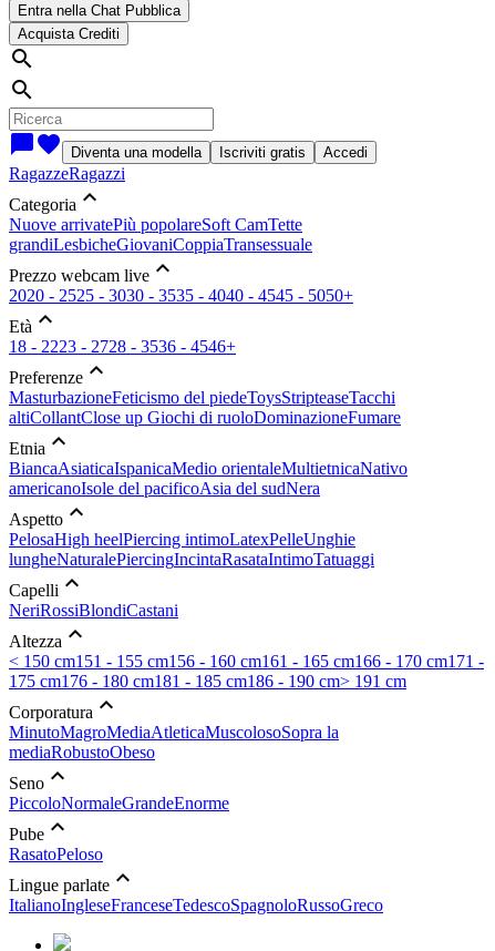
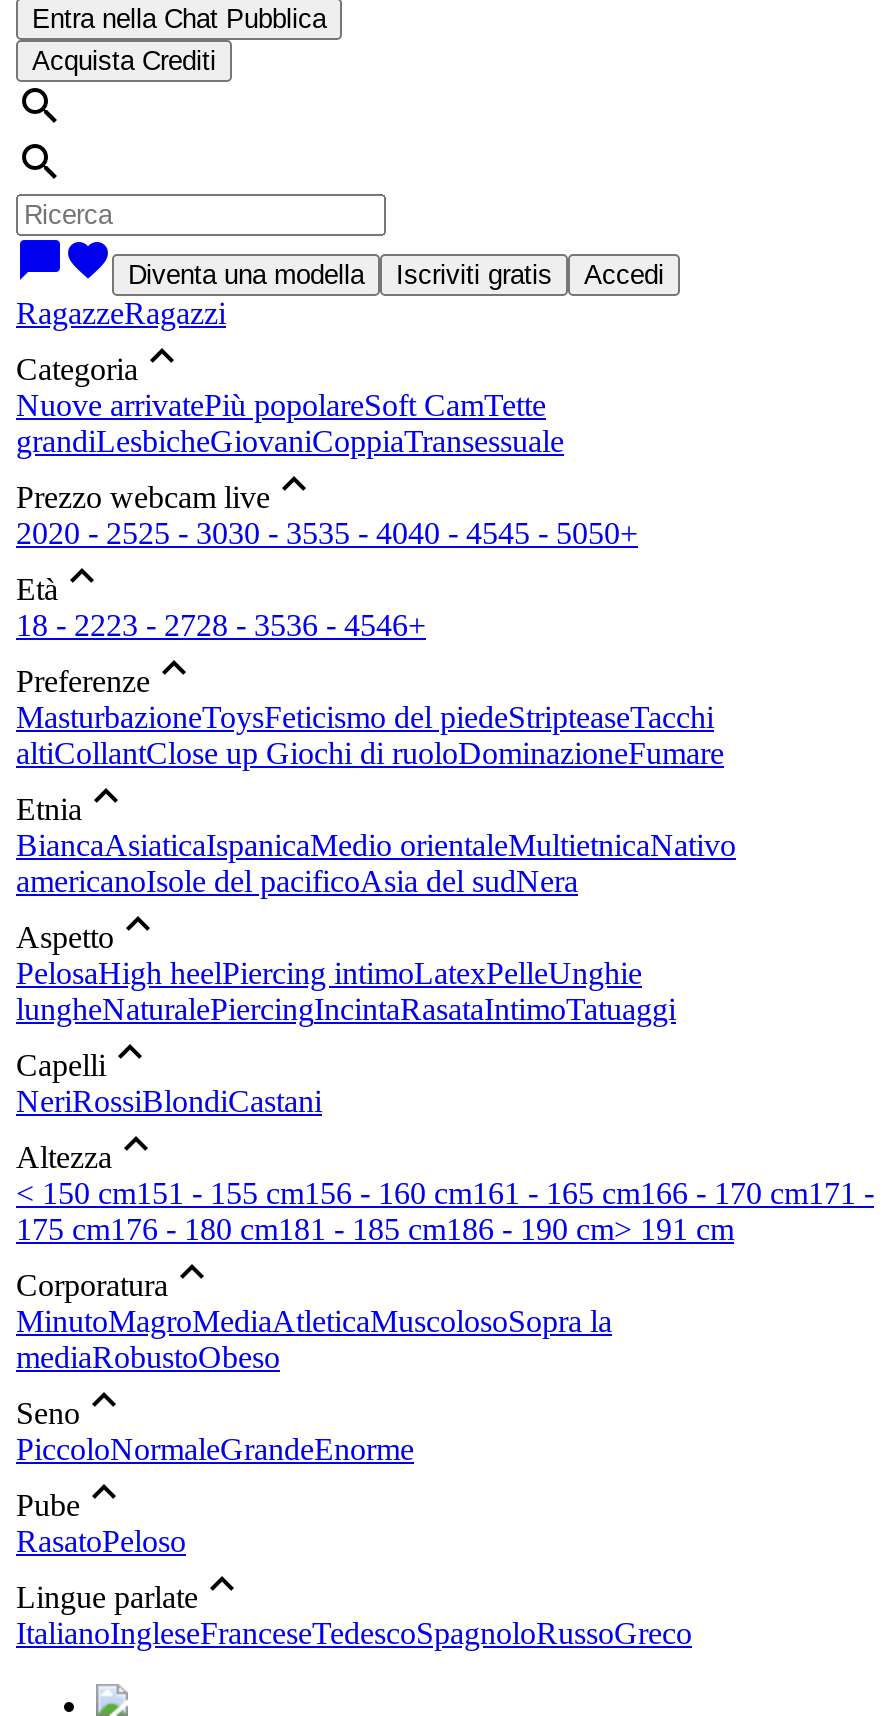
[9,388,395,407] MasturbazioneFeticismo del piedeToysStripteaseTacchi -> [16,700,714,734] MasturbazioneToysFeticismo del piedeStripteaseTacchi

